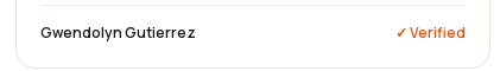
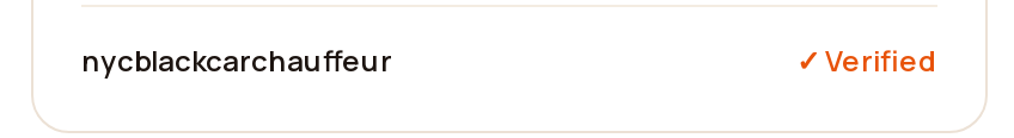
[40,22,196,43] Gwendolyn Gutierrez -> [81,40,392,81] nycblackcarchauffeur

